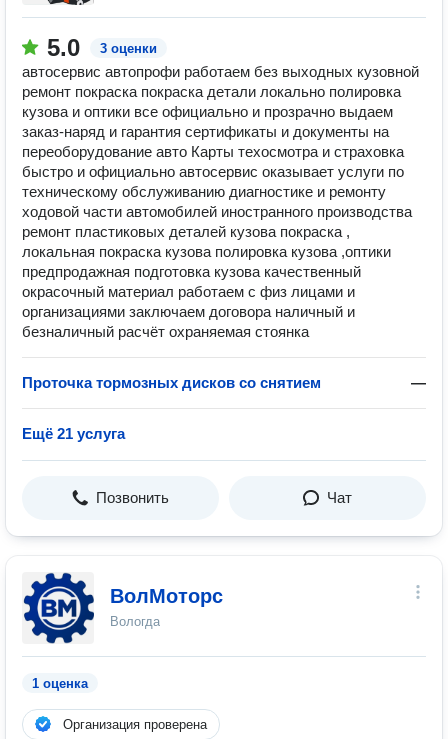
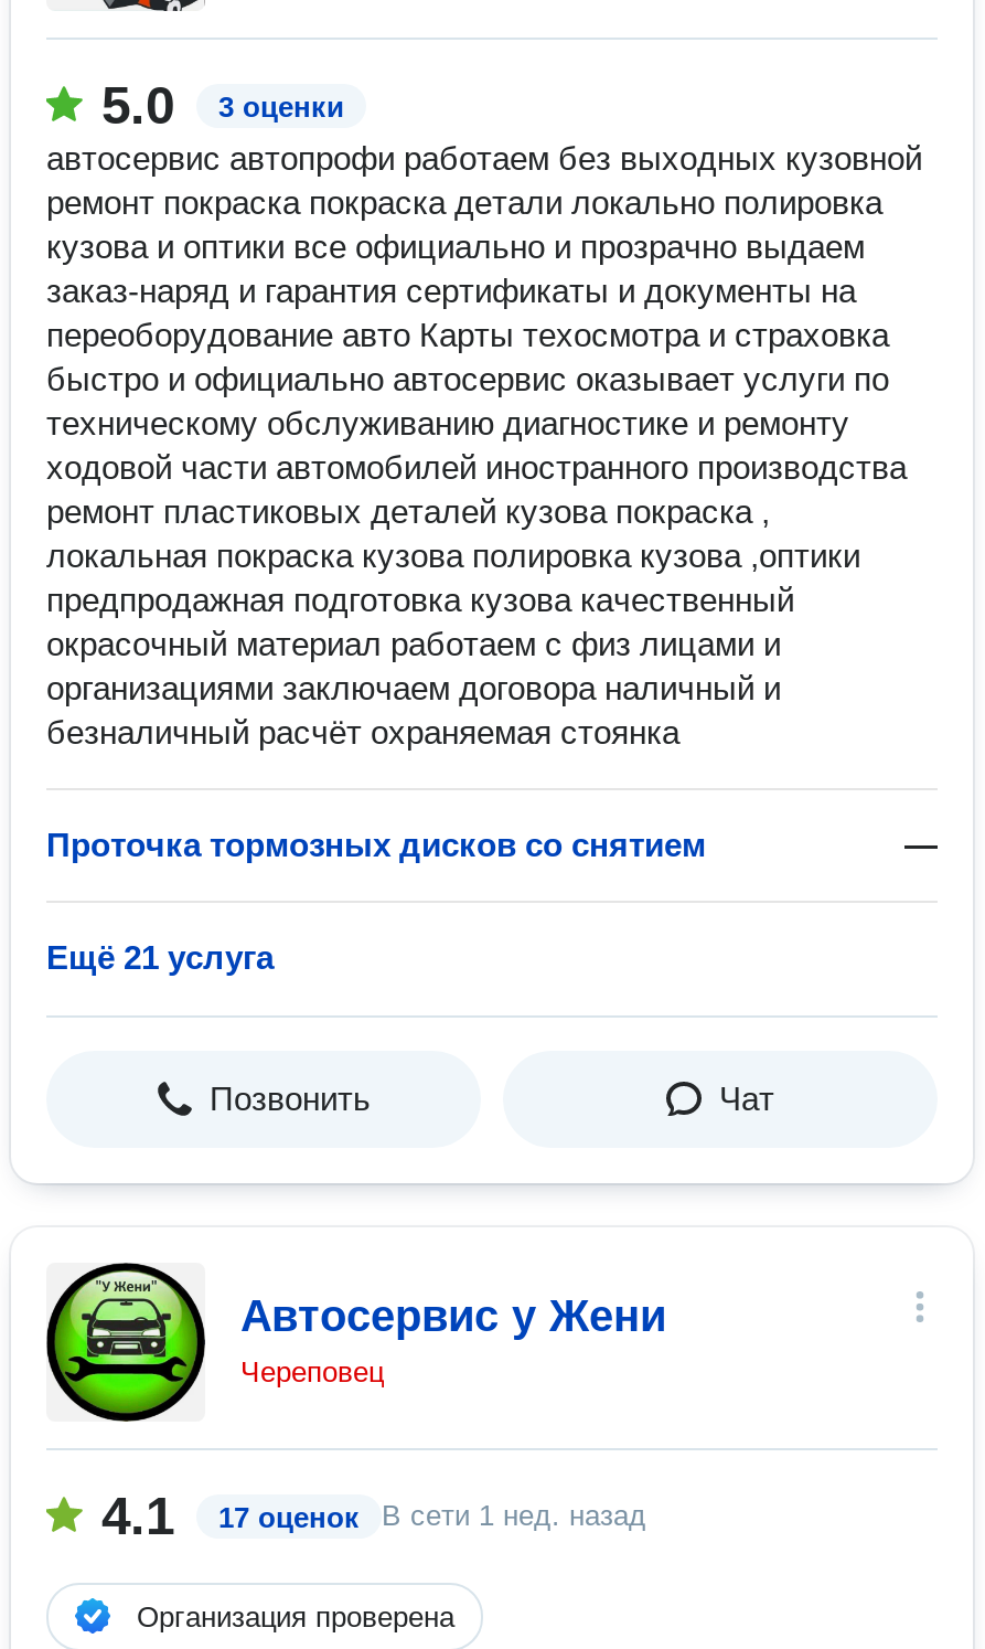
[22,572,223,644] [image] | ВолМоторс | Вологда -> [44,1260,666,1424] [image] | Автосервис у Жени | Череповец
[32,676,88,691] 1 оценка -> [101,1486,646,1545] 4.1 | 17 оценок | В сети 1 нед. назад

